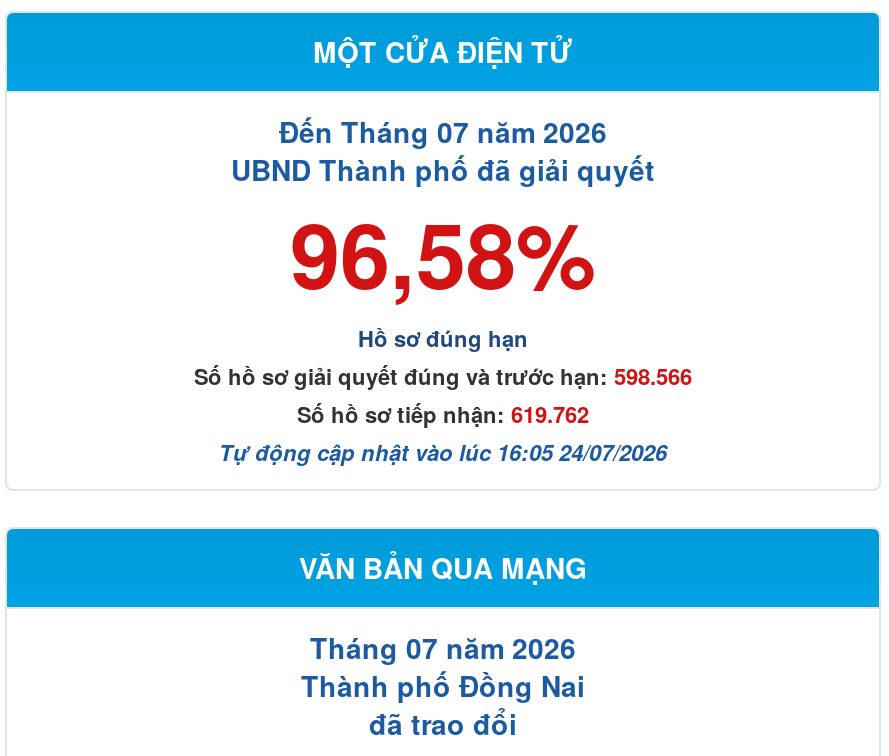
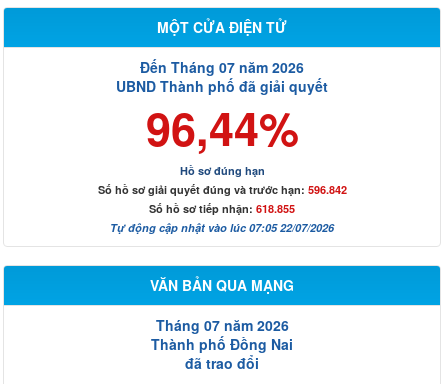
[290,186,596,316] 96,58% -> [145,95,298,160] 96,44%
[194,360,692,390] Số hồ sơ giải quyết đúng và trước hạn: 598.566 -> [97,182,346,197] Số hồ sơ giải quyết đúng và trước hạn: 596.842
[297,398,589,428] Số hồ sơ tiếp nhận: 619.762 -> [149,201,295,216] Số hồ sơ tiếp nhận: 618.855
[219,436,667,466] Tự động cập nhật vào lúc 16:05 24/07/2026 -> [110,220,334,235] Tự động cập nhật vào lúc 07:05 22/07/2026

